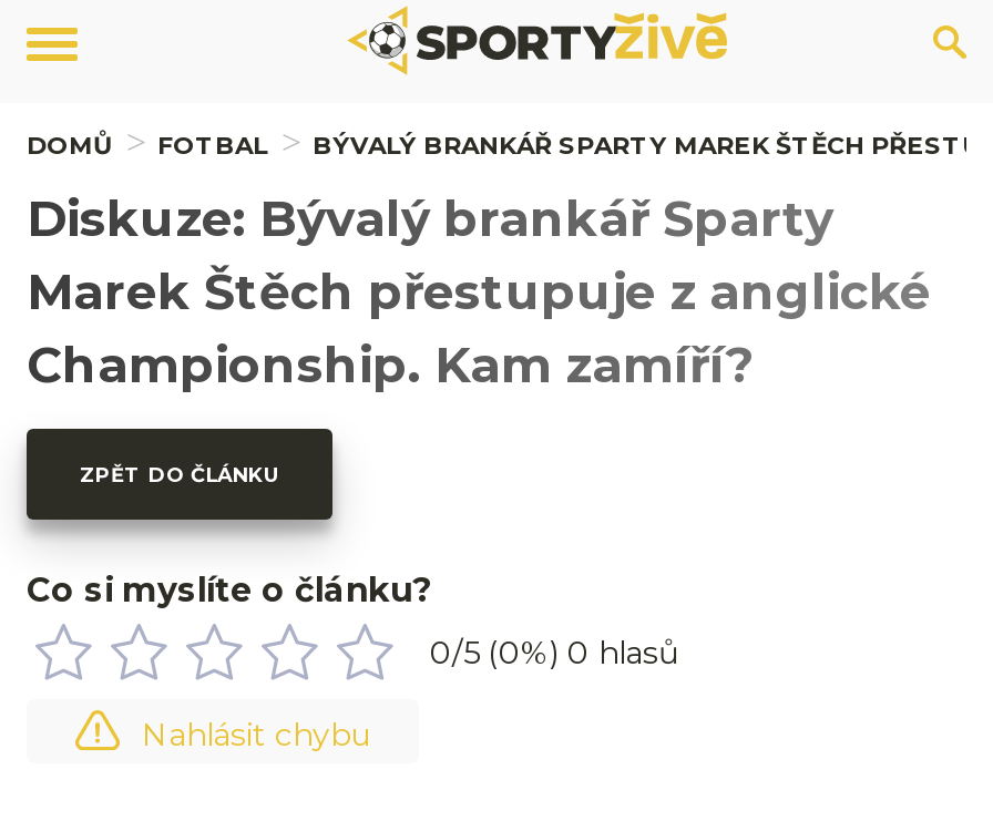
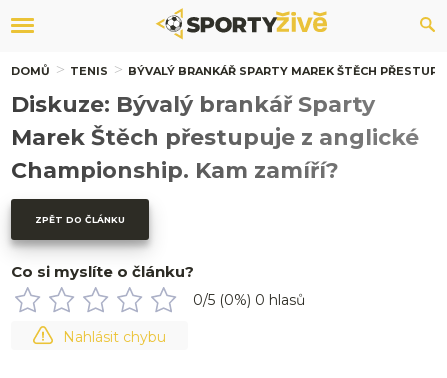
[157,130,268,161] FOTBAL -> [70,64,108,78] TENIS

